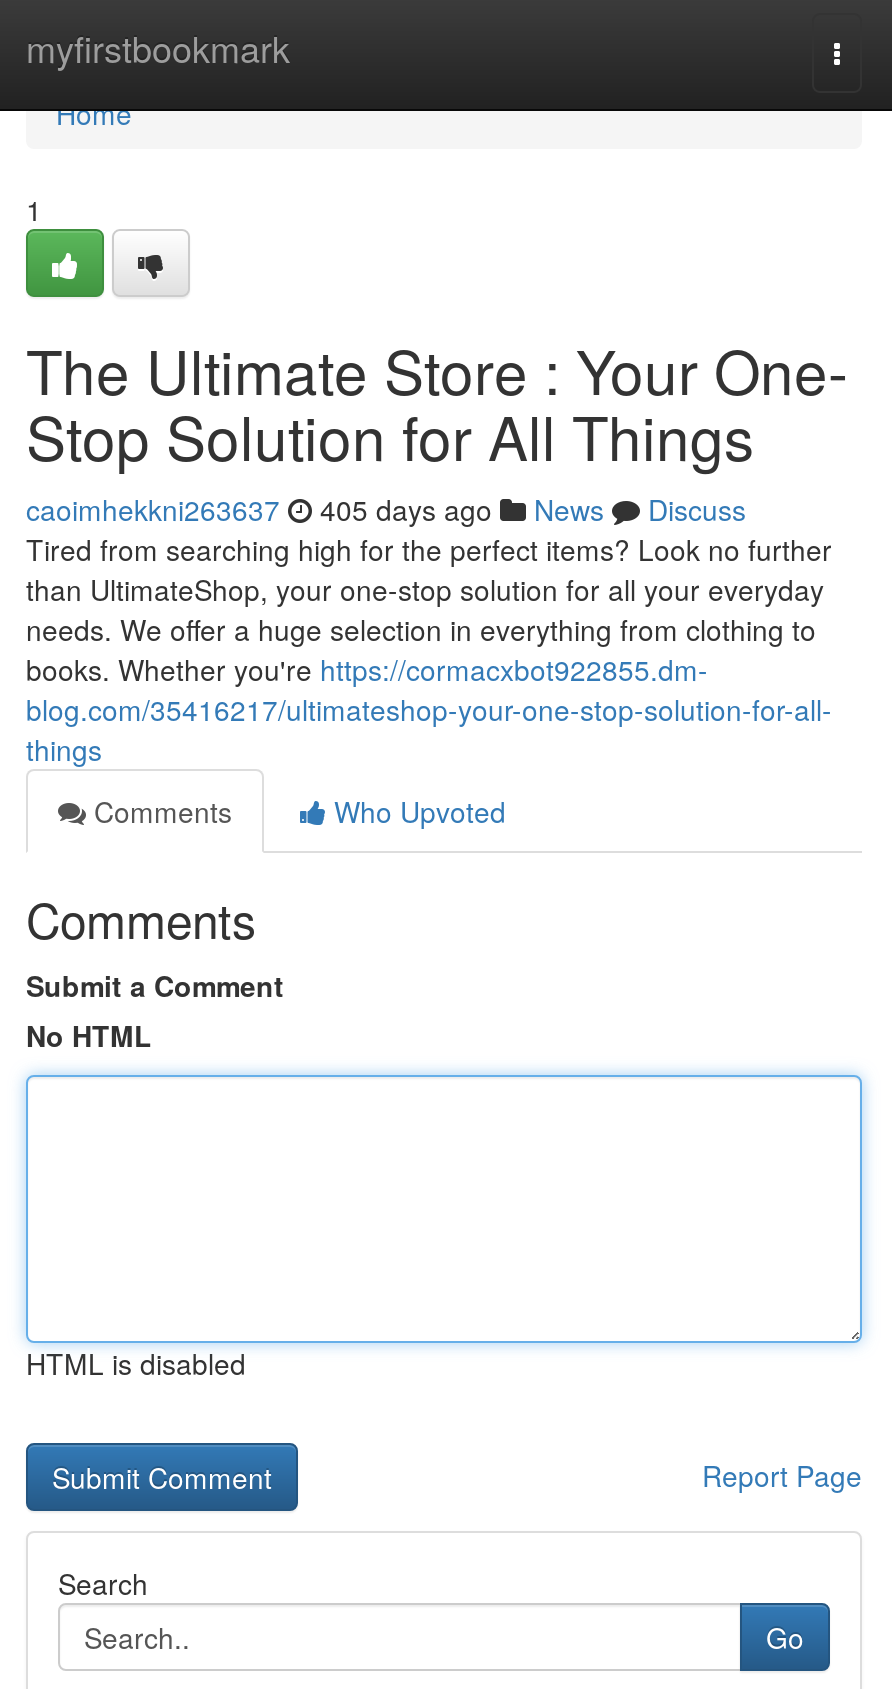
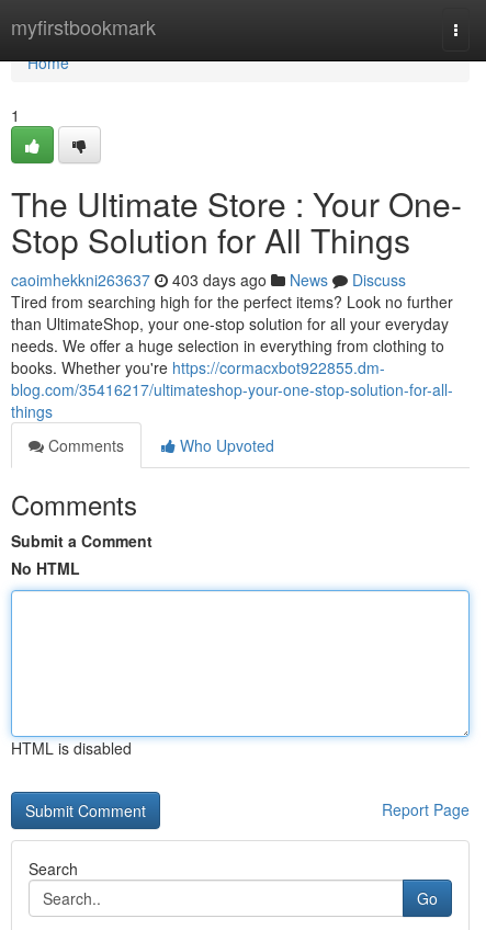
[26,489,746,529] caoimhekkni263637 405 days ago News Discuss -> [11,269,406,291] caoimhekkni263637 403 days ago News Discuss

